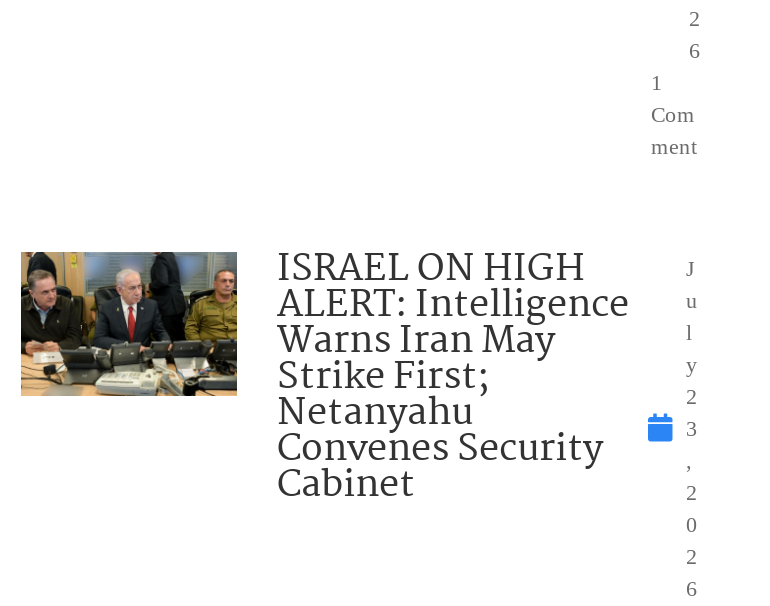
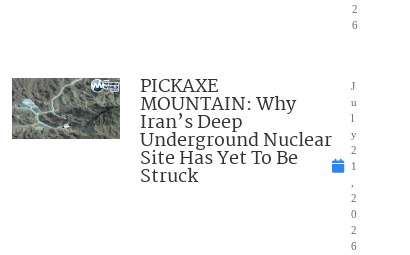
[19,70,697,516] [image] | 1 | Com | ment | ISRAEL ON HIGH | ALERT: Intelligence | Warns Iran May | Strike First; | Netanyahu | Convenes Security | Cabinet -> [11,72,332,192] [image] | PICKAXE | MOUNTAIN: Why | Iran’s Deep | Underground Nuclear | Site Has Yet To Be | Struck
[686,416,698,440] 3 -> [351,160,357,172] 1

